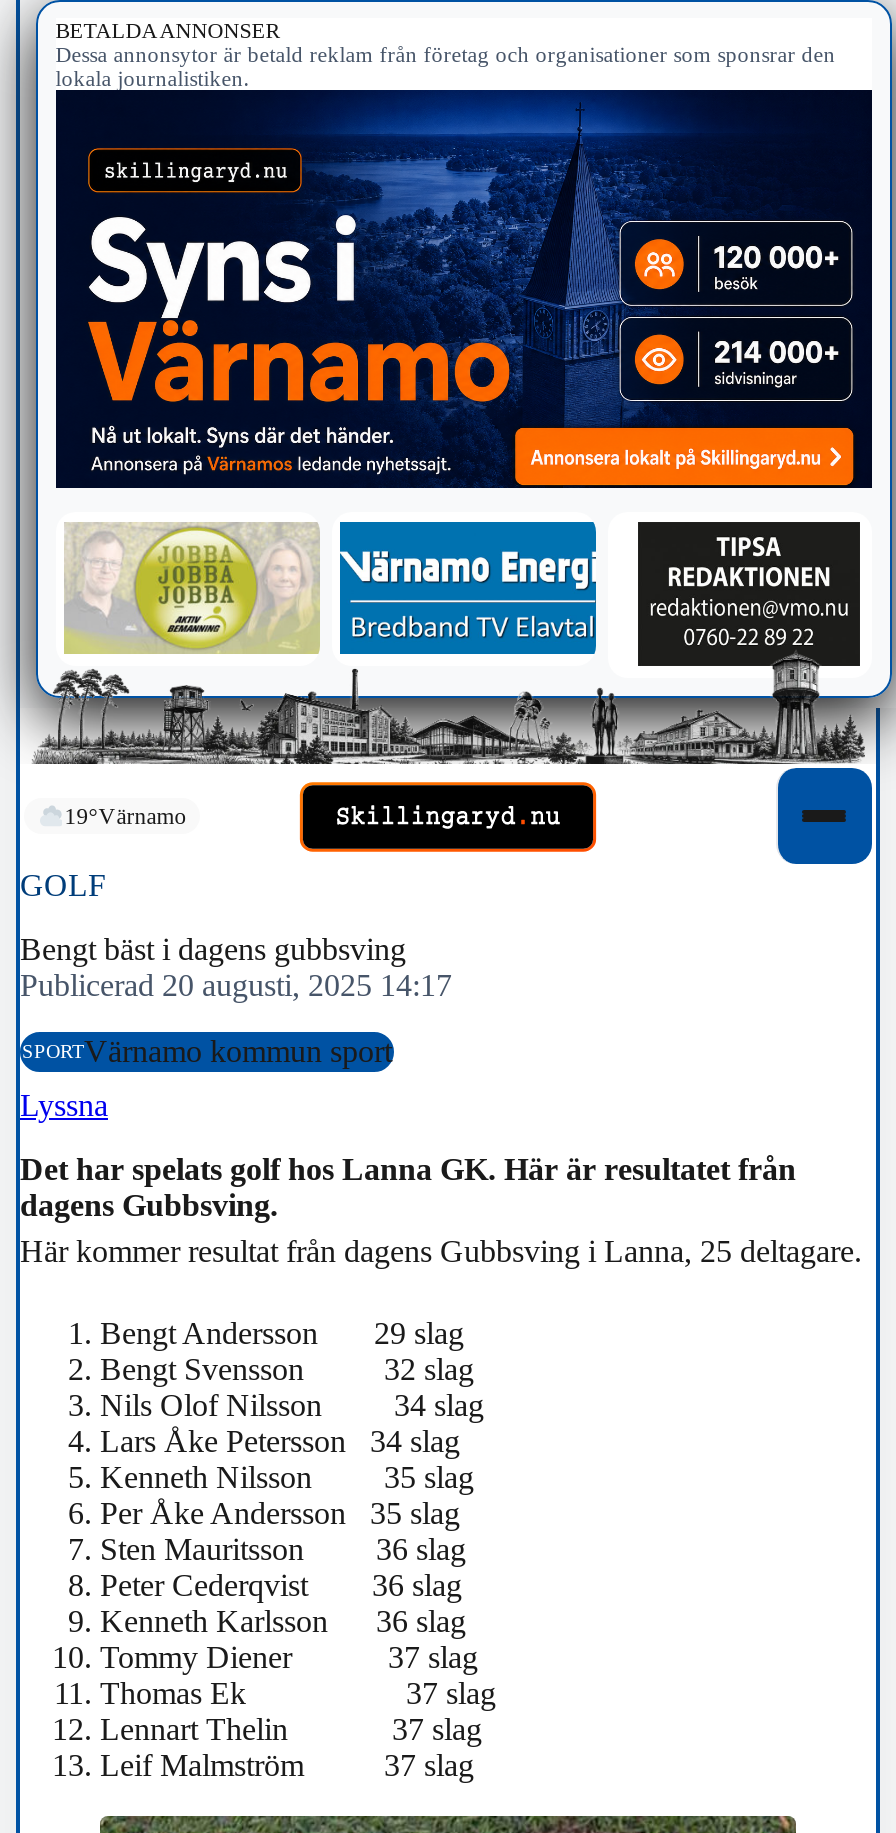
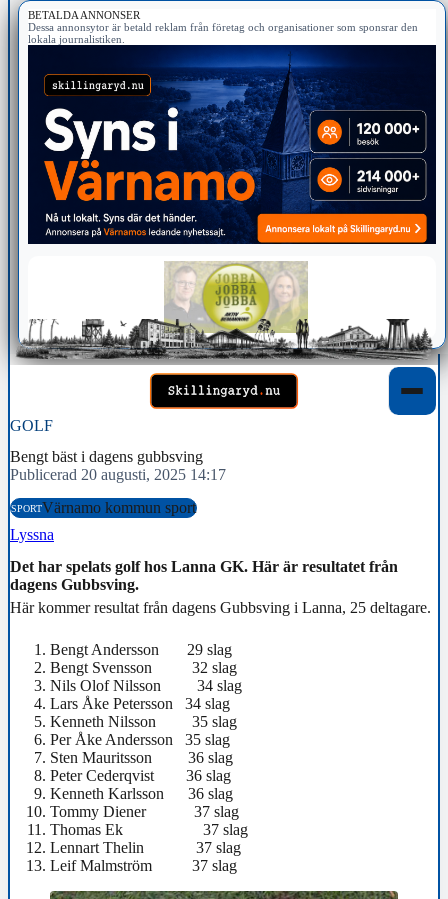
[34,520,874,764] [image] -> [16,261,433,365] [image]
[64,805,186,829] 19°Värnamo -> none

